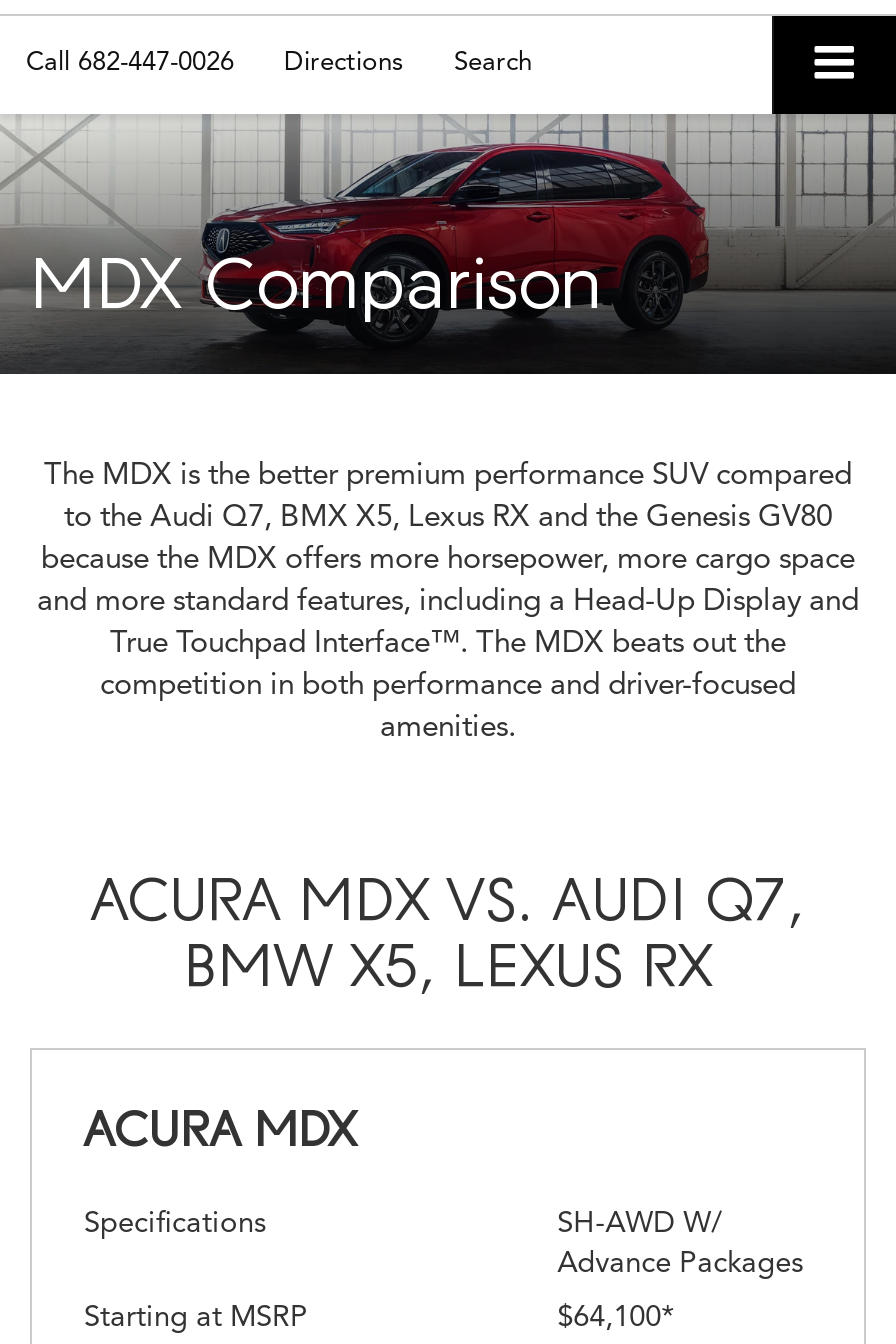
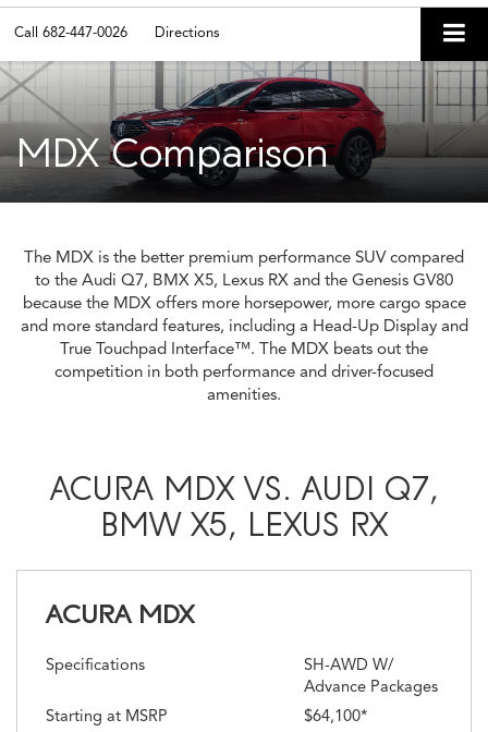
[454,46,532,78] Search -> none

